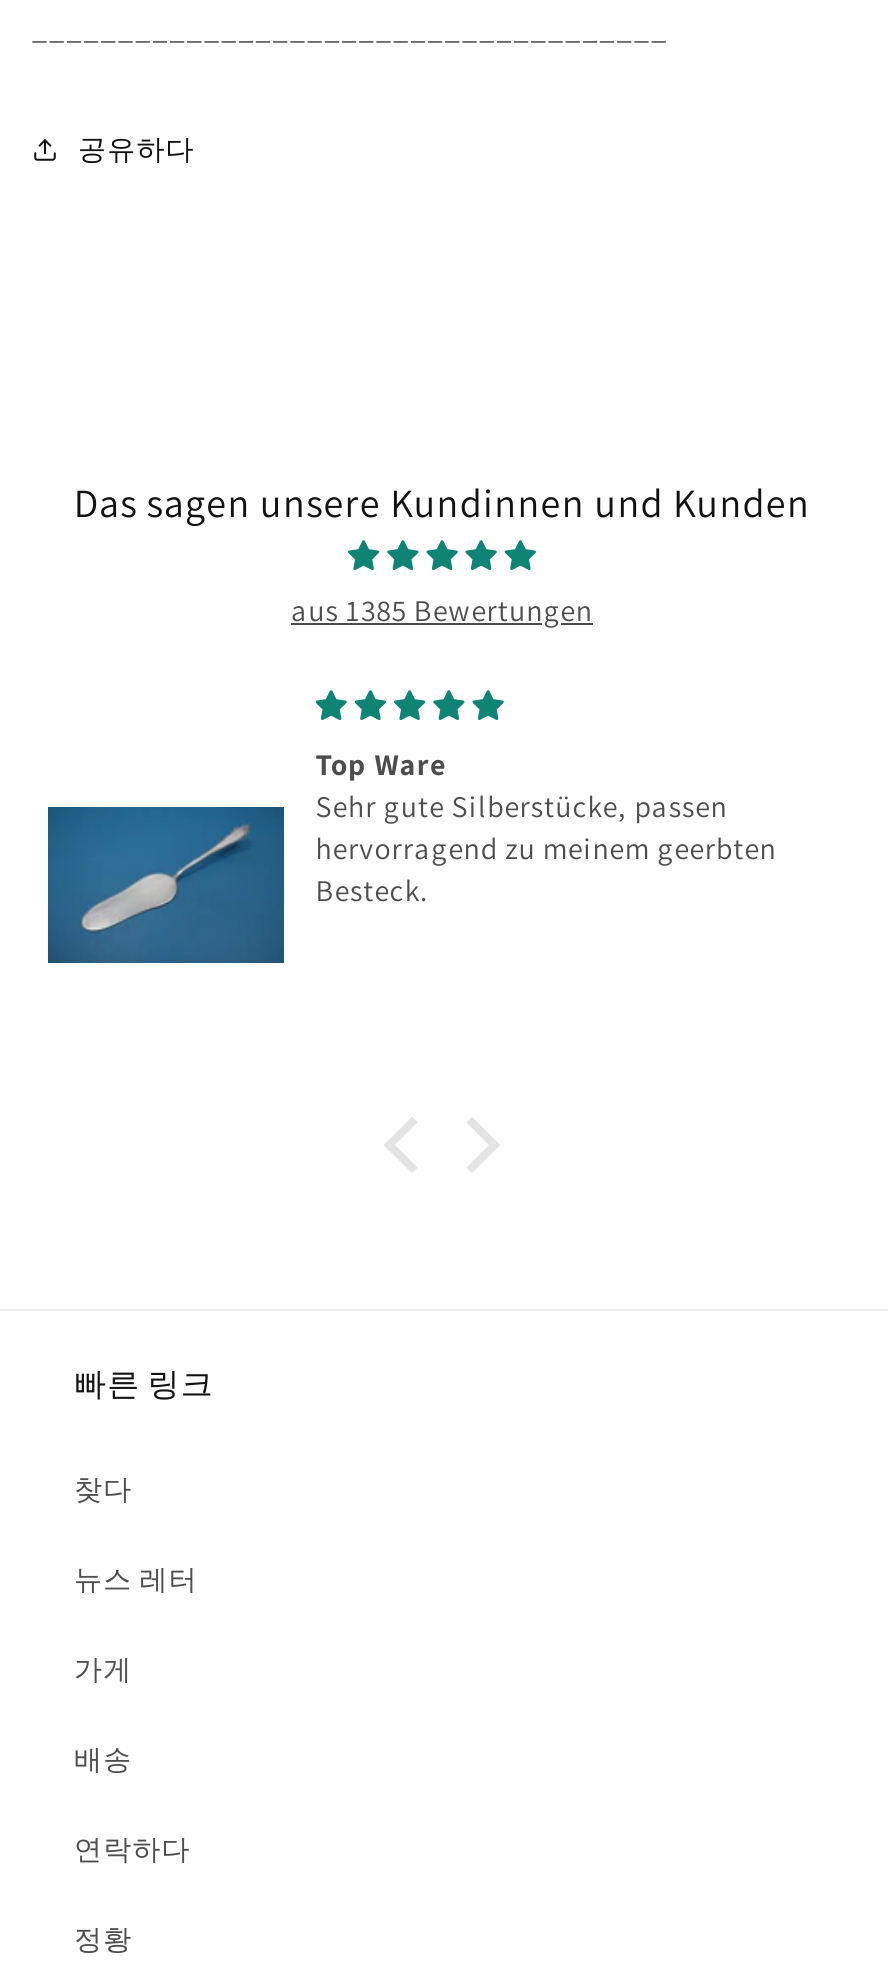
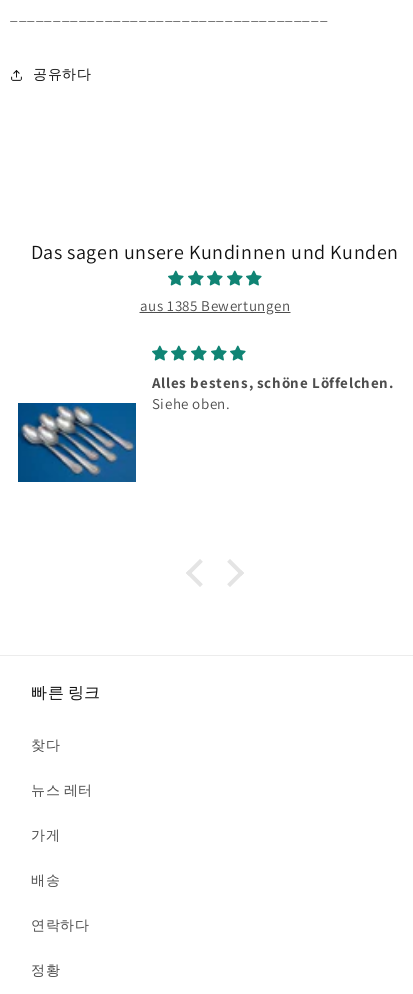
[48,745,777,966] [image] | Top Ware | Sehr gute Silberstücke, passen | hervorragend zu meinem geerbten | Besteck. -> [18,373,394,483] [image] | Alles bestens, schöne Löffelchen. | Siehe oben.

